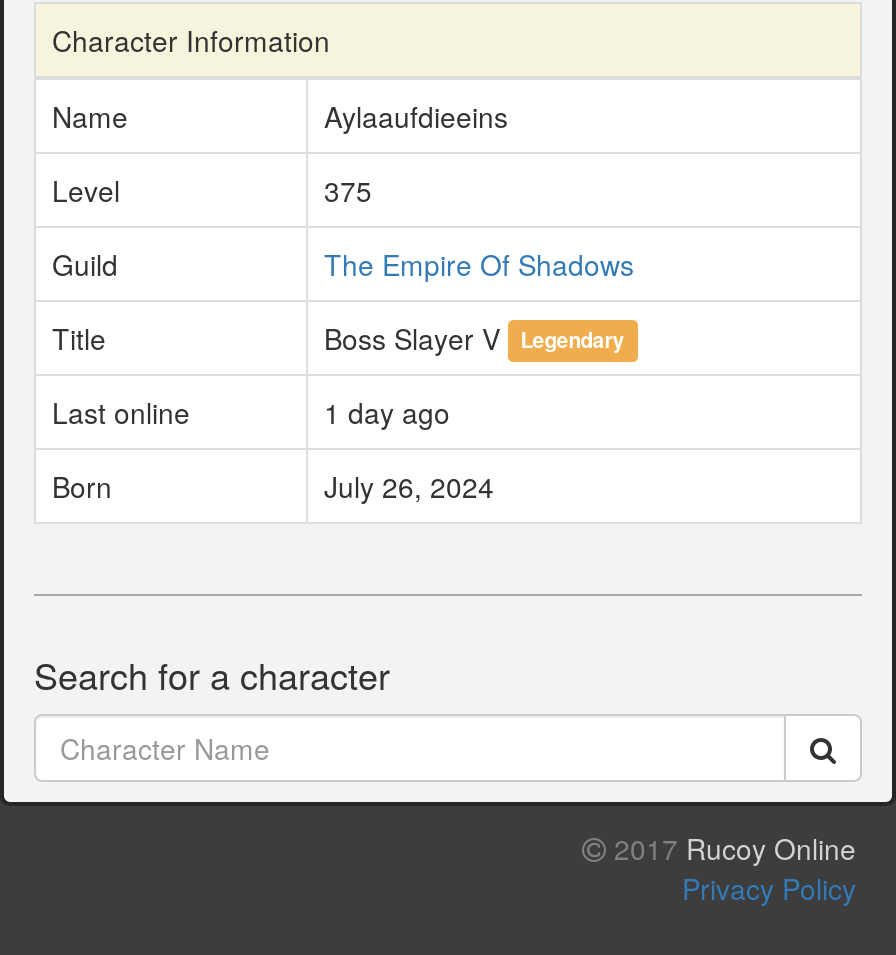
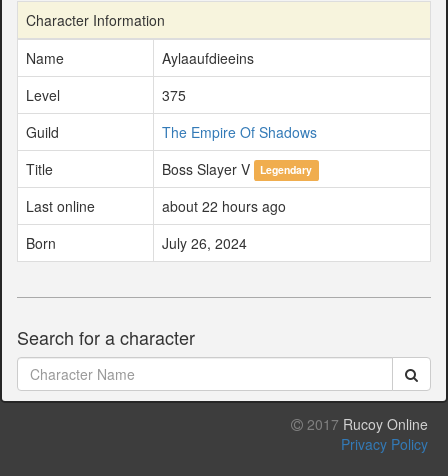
[324,391,450,431] 1 day ago -> [162,195,286,215] about 22 hours ago

